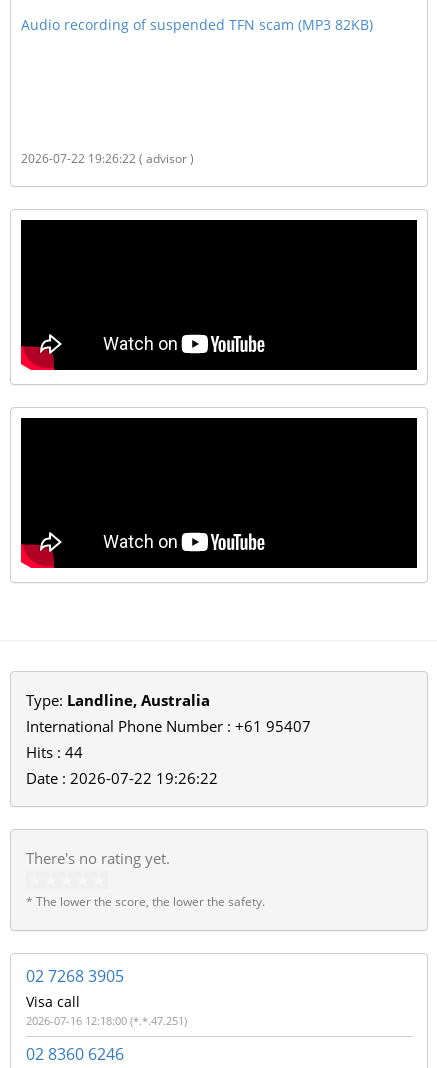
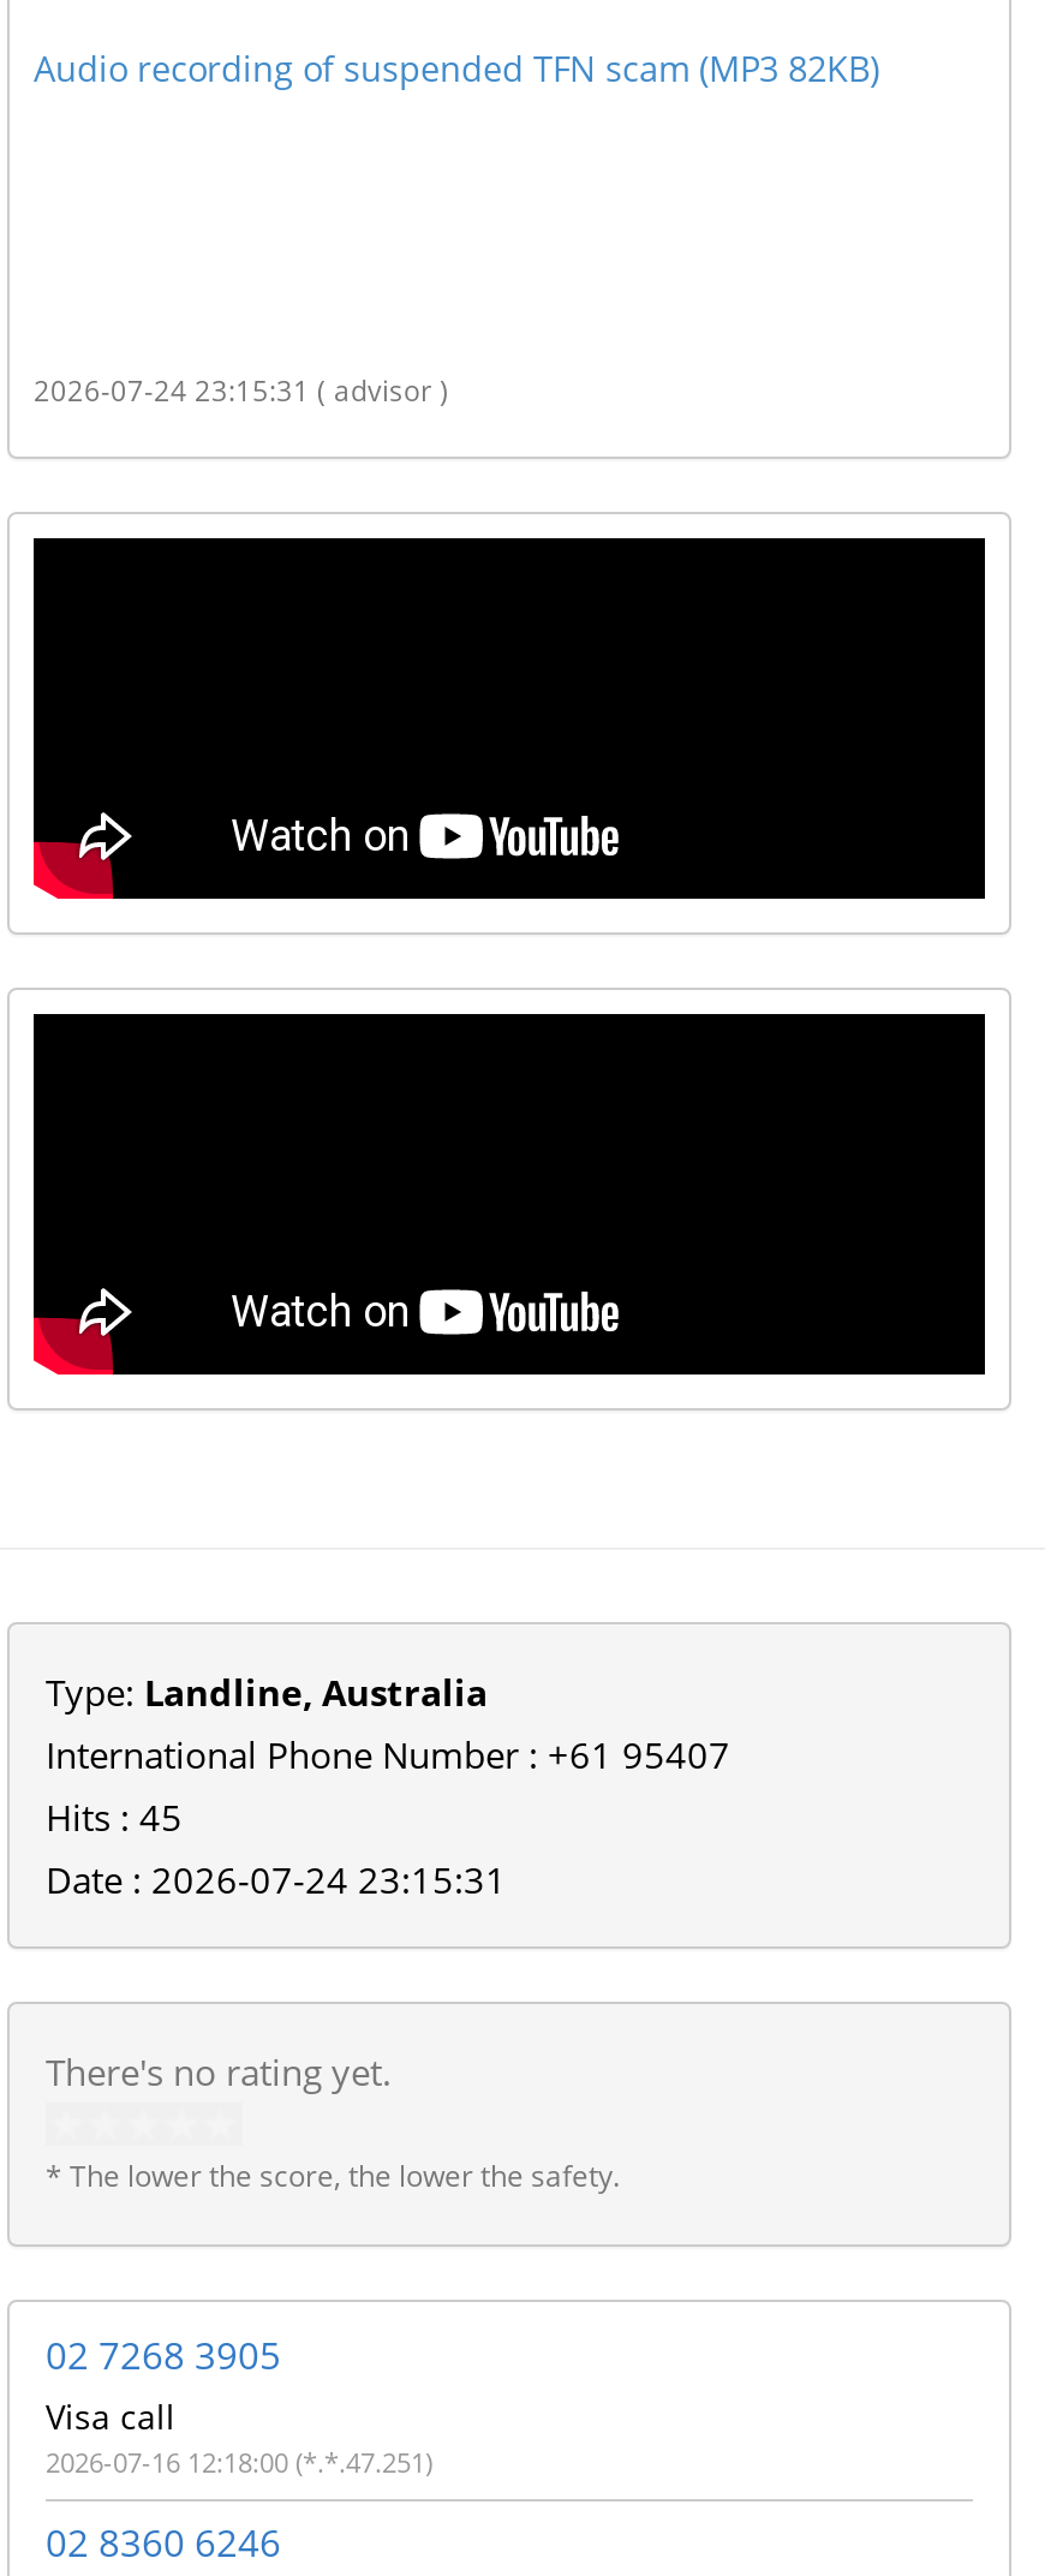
[21,150,194,166] 2026-07-22 19:26:22 ( advisor ) -> [34,371,449,409] 2026-07-24 23:15:31 ( advisor )
[26,742,83,762] Hits : 44 -> [46,1793,183,1841] Hits : 45
[26,768,218,788] Date : 2026-07-22 19:26:22 -> [46,1856,507,1904] Date : 2026-07-24 23:15:31

